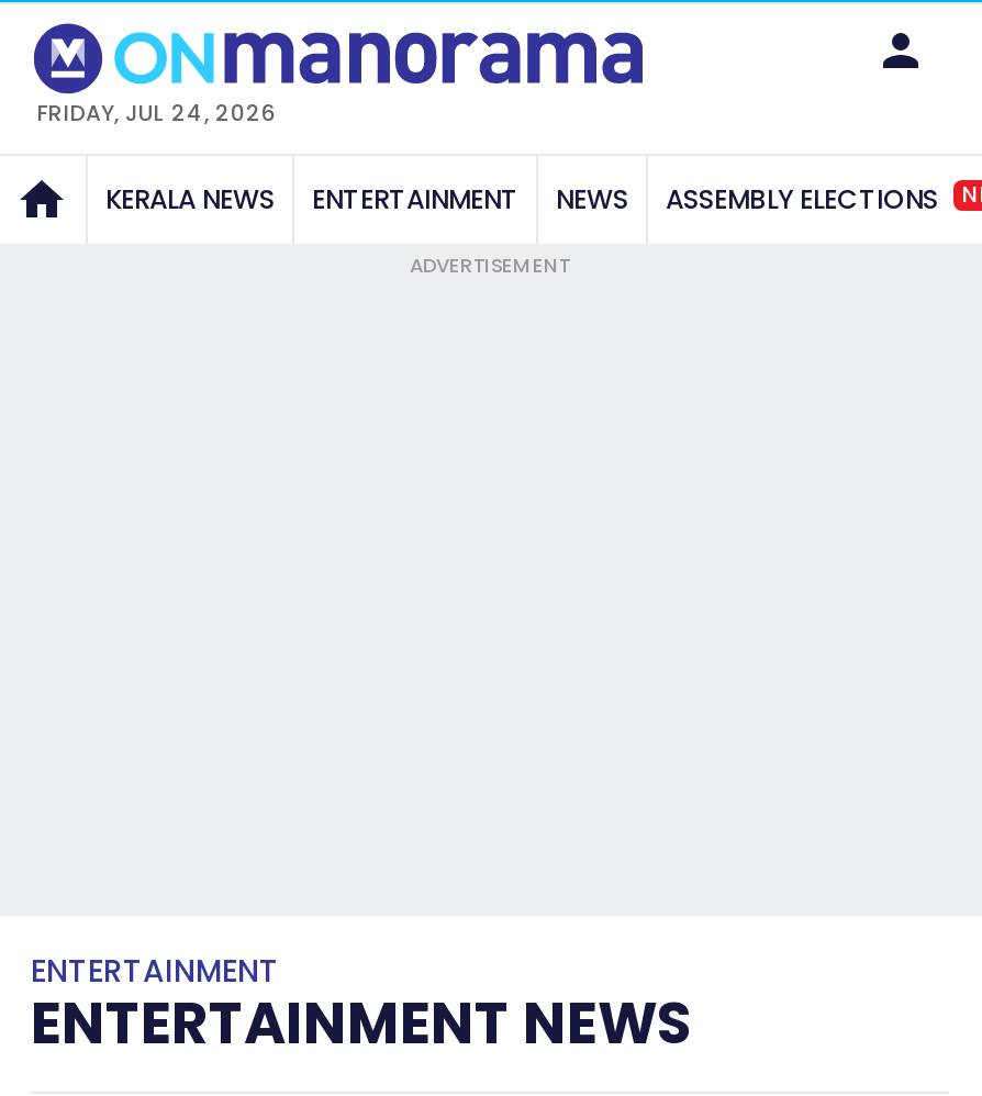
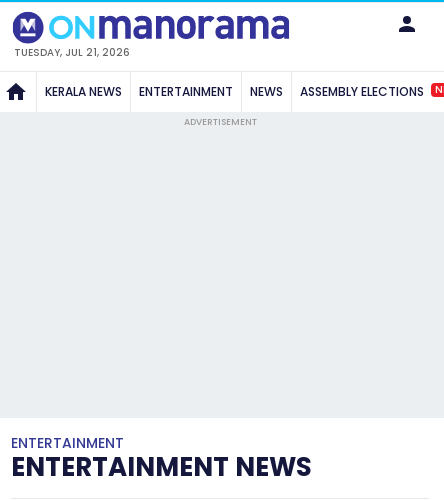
[37,96,277,129] FRIDAY, JUL 24, 2026 -> [14,45,130,60] TUESDAY, JUL 21, 2026

